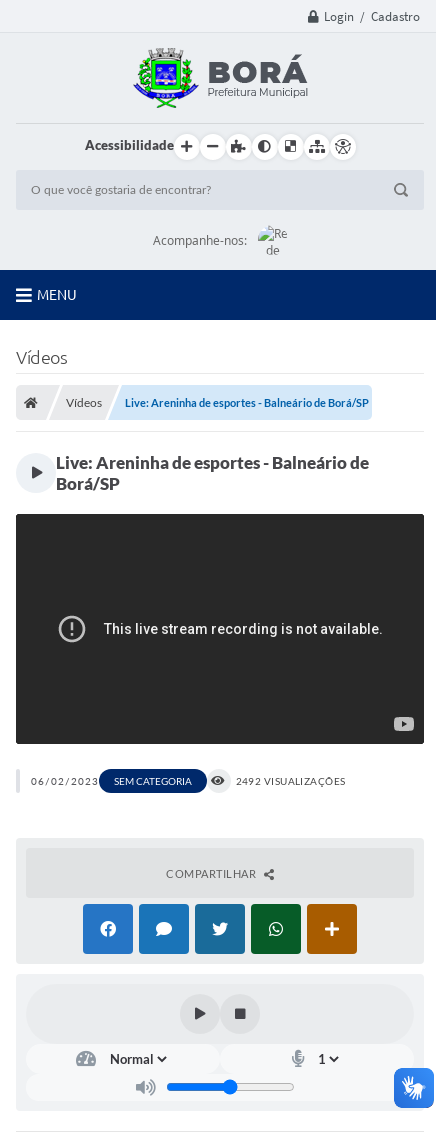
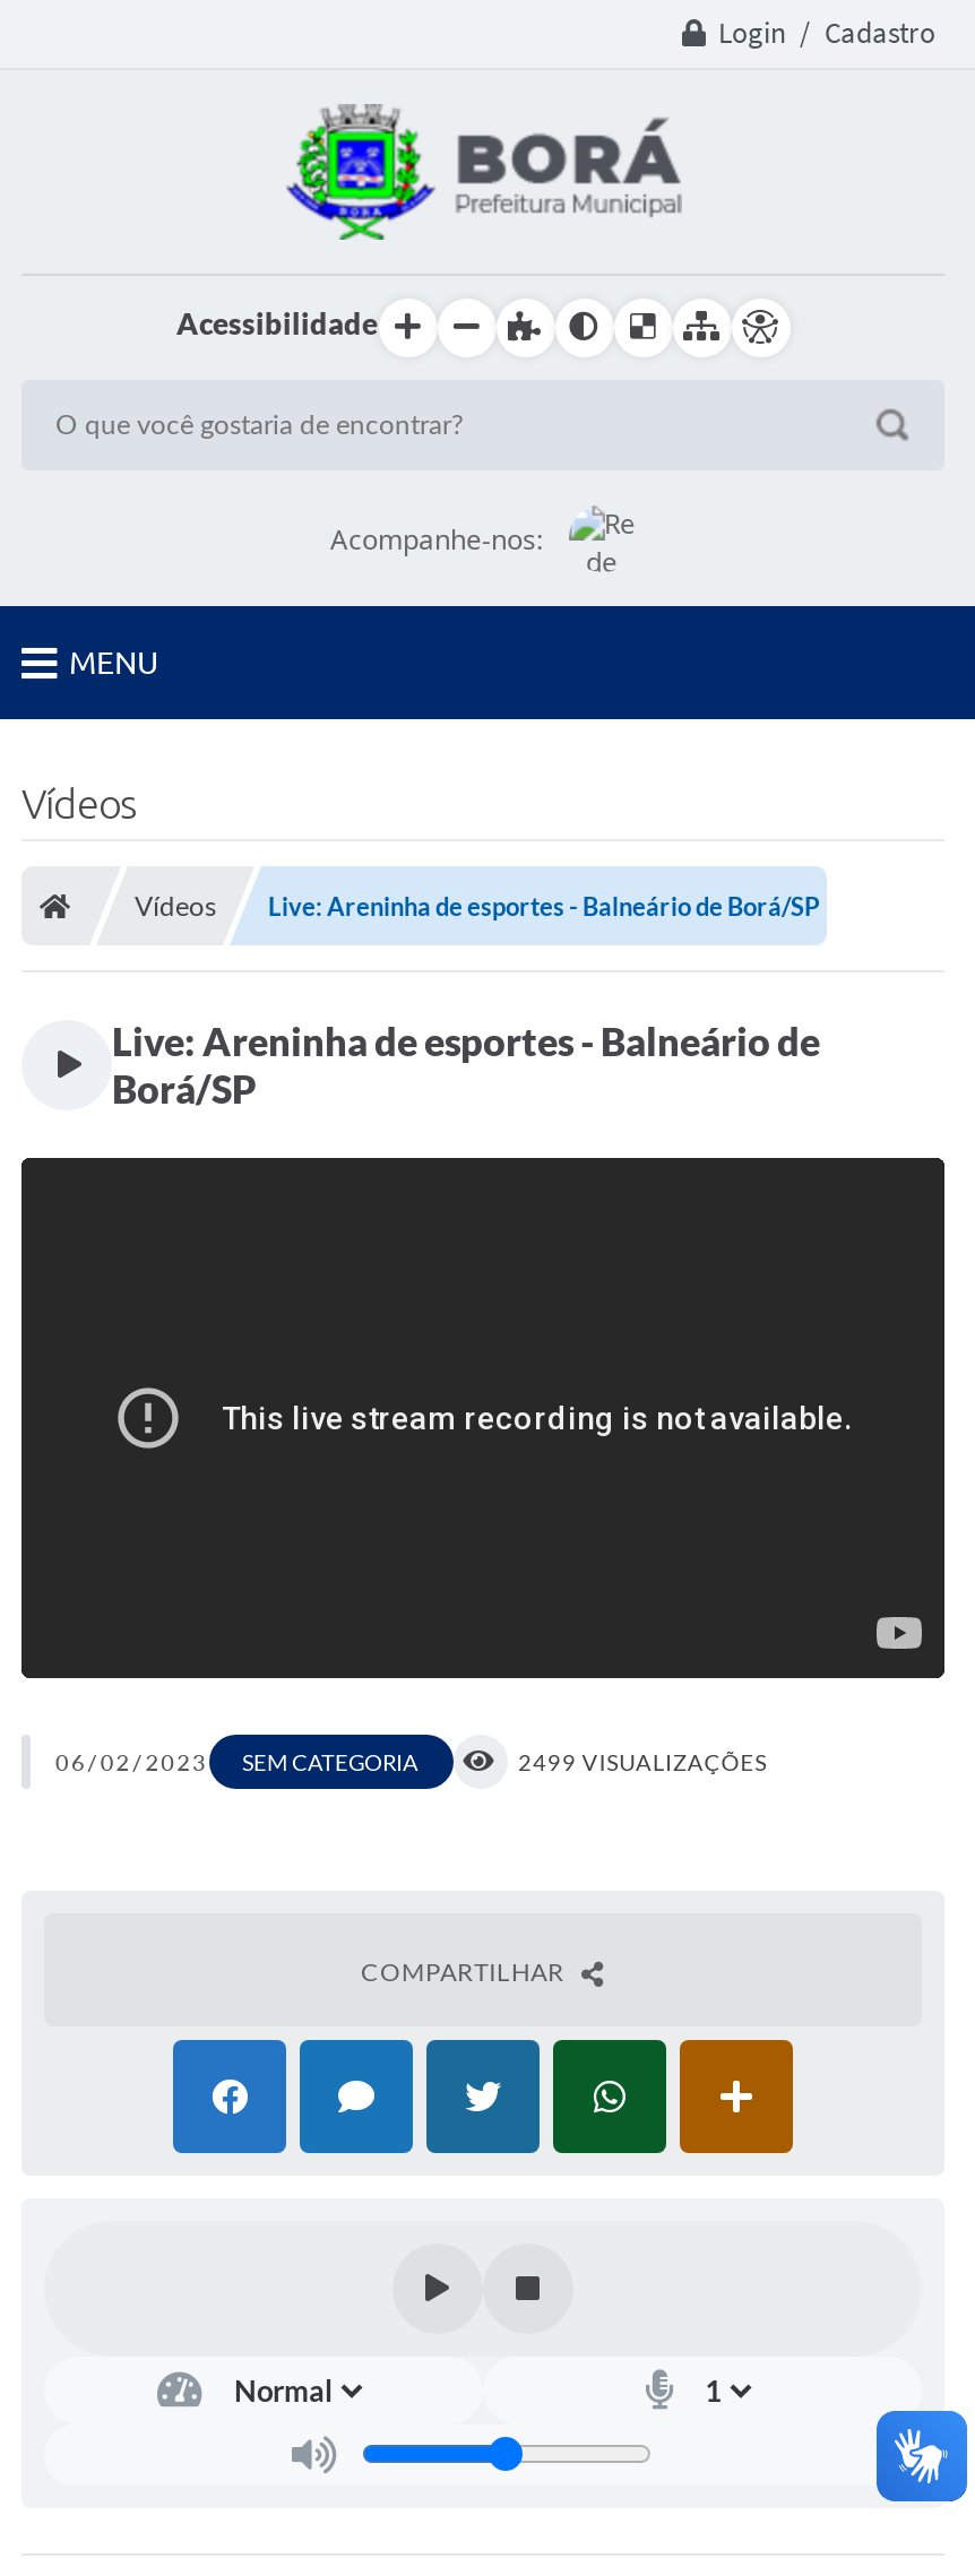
[235,775,346,787] 2492 VISUALIZAÇÕES -> [518,1748,767,1775] 2499 VISUALIZAÇÕES

